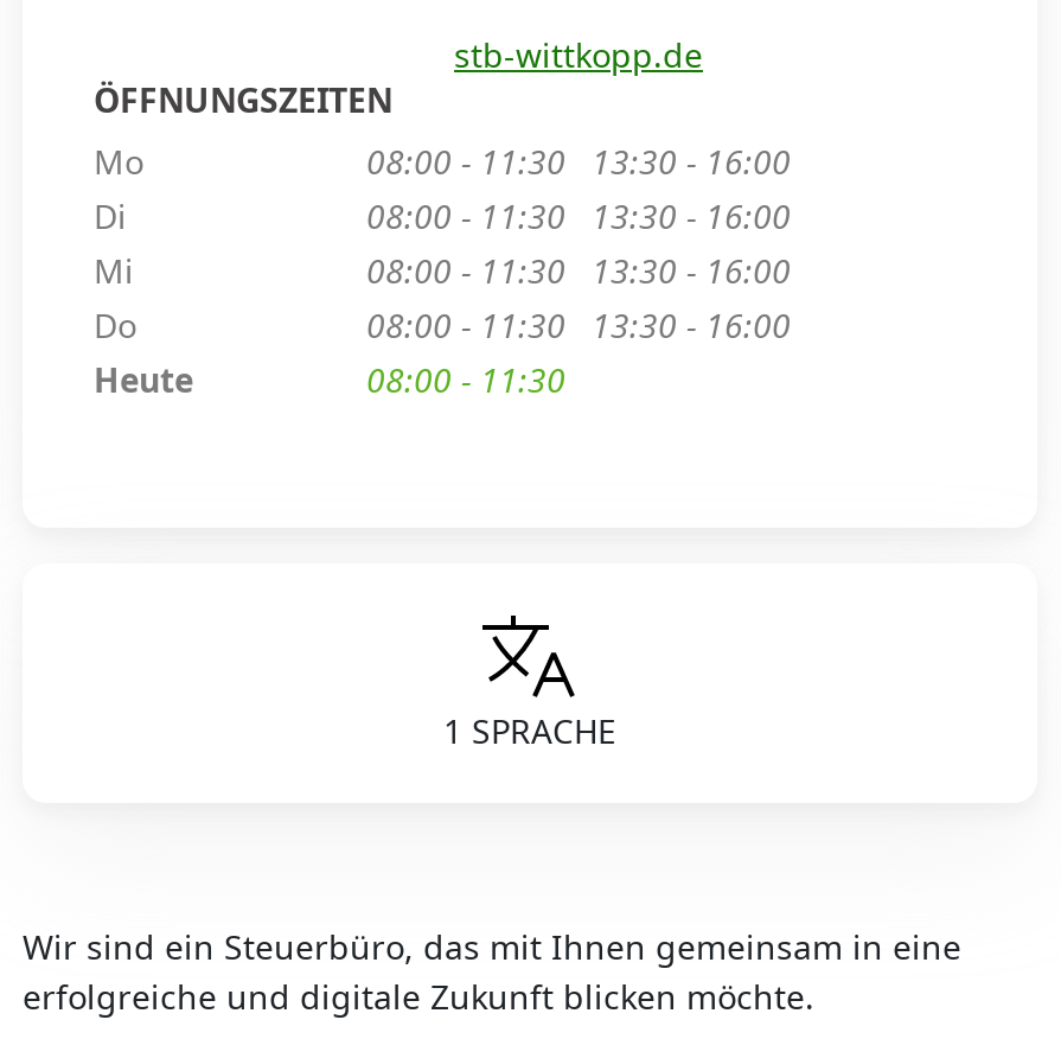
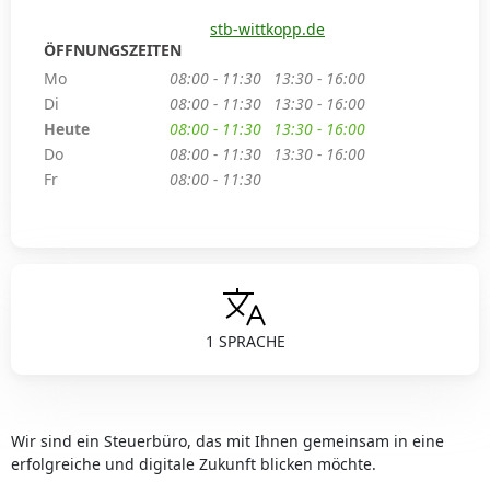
[94,248,134,293] Mi -> none
moved [94,357,193,402] -> [44,118,90,139]: Heute
none -> [44,169,58,189] Fr

